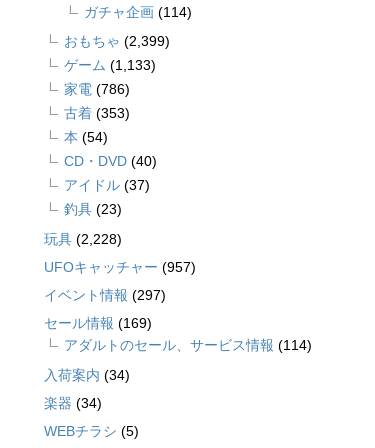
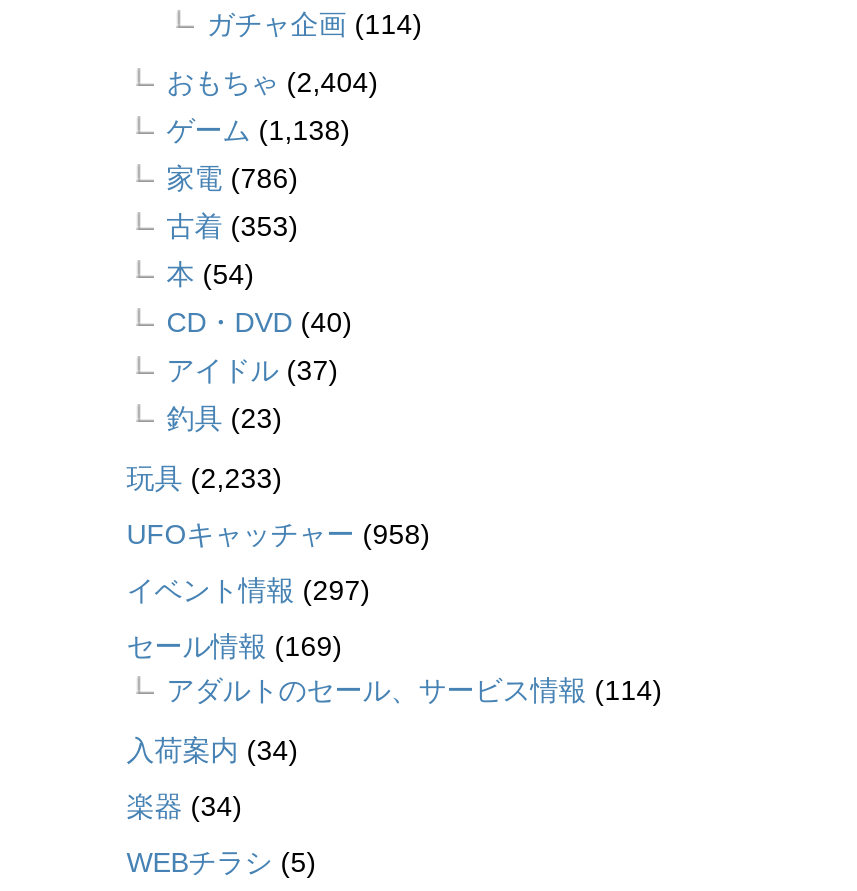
[64,33,170,49] おもちゃ(2,399) -> [166,66,378,98] おもちゃ(2,404)
[64,57,156,73] ゲーム(1,133) -> [166,114,350,146] ゲーム(1,138)
[44,231,122,247] 玩具(2,228) -> [126,462,282,494] 玩具(2,233)
[44,259,196,275] UFOキャッチャー(957) -> [126,518,430,550] UFOキャッチャー(958)

